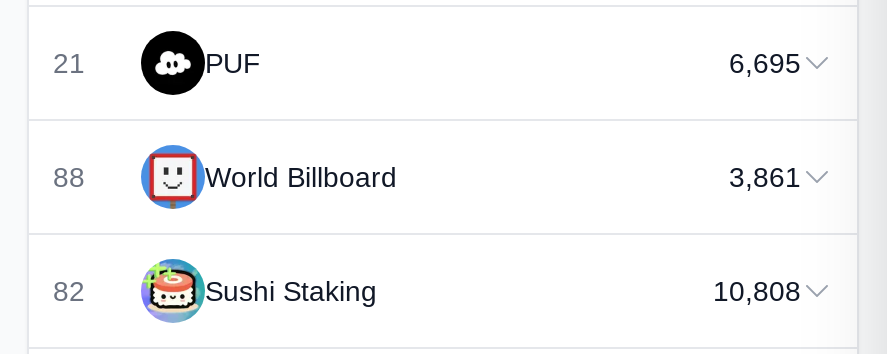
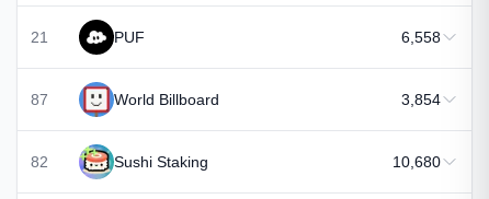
[729,47,801,79] 6,695 -> [401,28,441,46] 6,558
[53,161,85,193] 88 -> [31,91,48,108] 87
[729,161,801,193] 3,861 -> [401,91,441,108] 3,854
[713,275,801,307] 10,808 -> [393,153,441,171] 10,680

